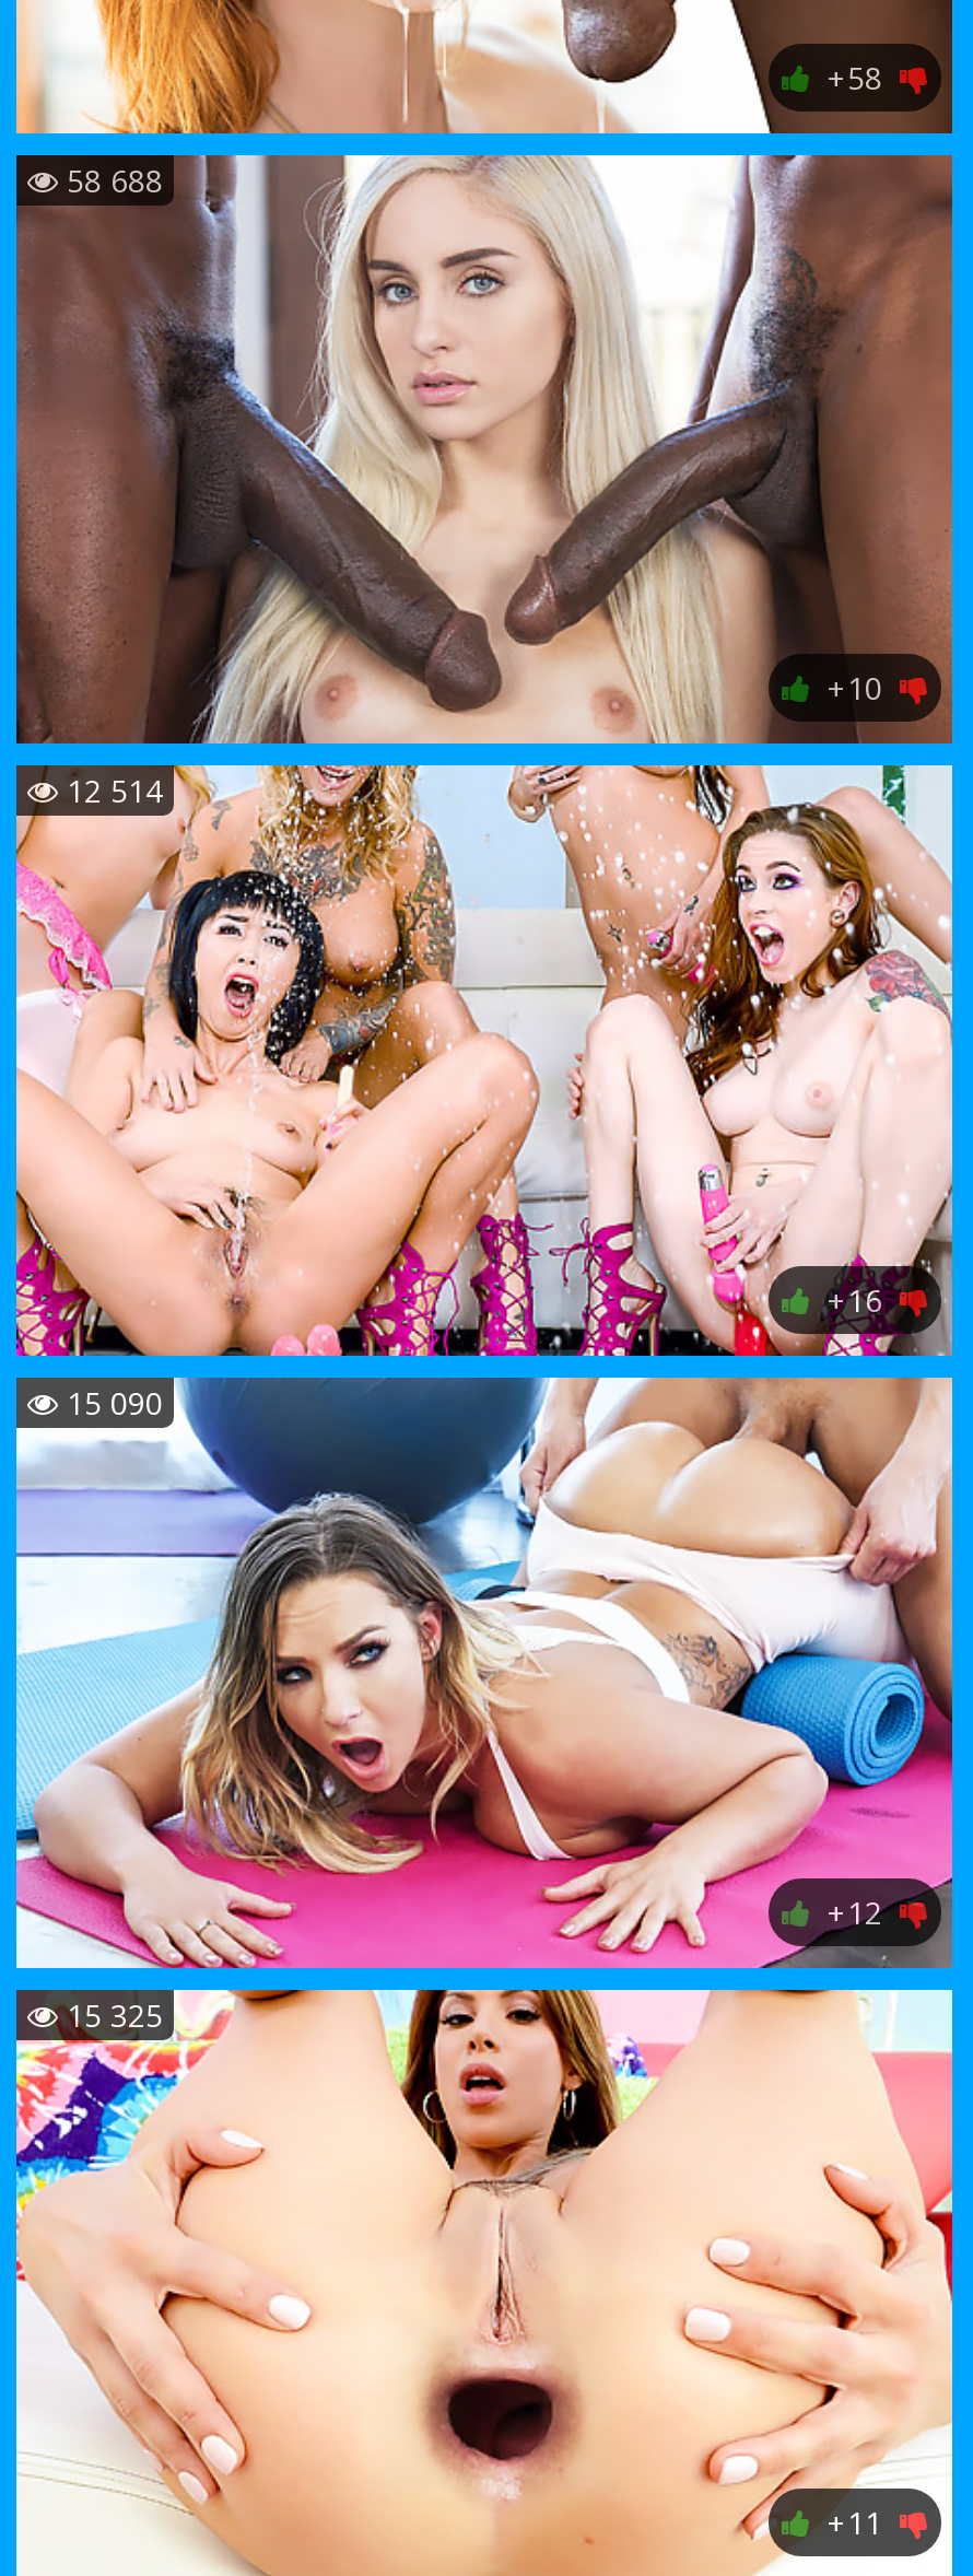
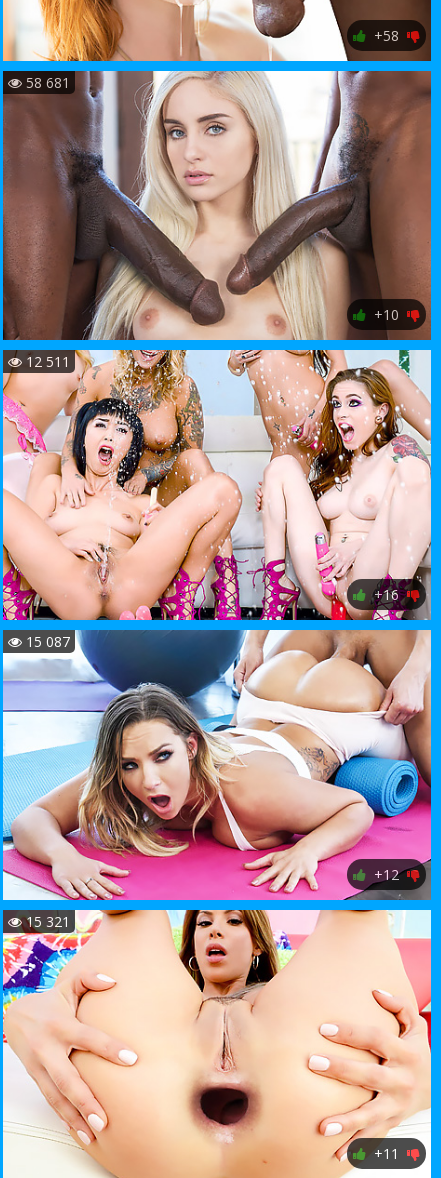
[58,159,163,200] 58 688 -> [22,73,70,92] 58 681
[58,770,163,812] 12 514 -> [22,352,70,371] 12 511
[58,1382,163,1423] 15 090 -> [22,632,70,651] 15 087
[58,1993,163,2035] 15 325 -> [22,911,70,930] 15 321

